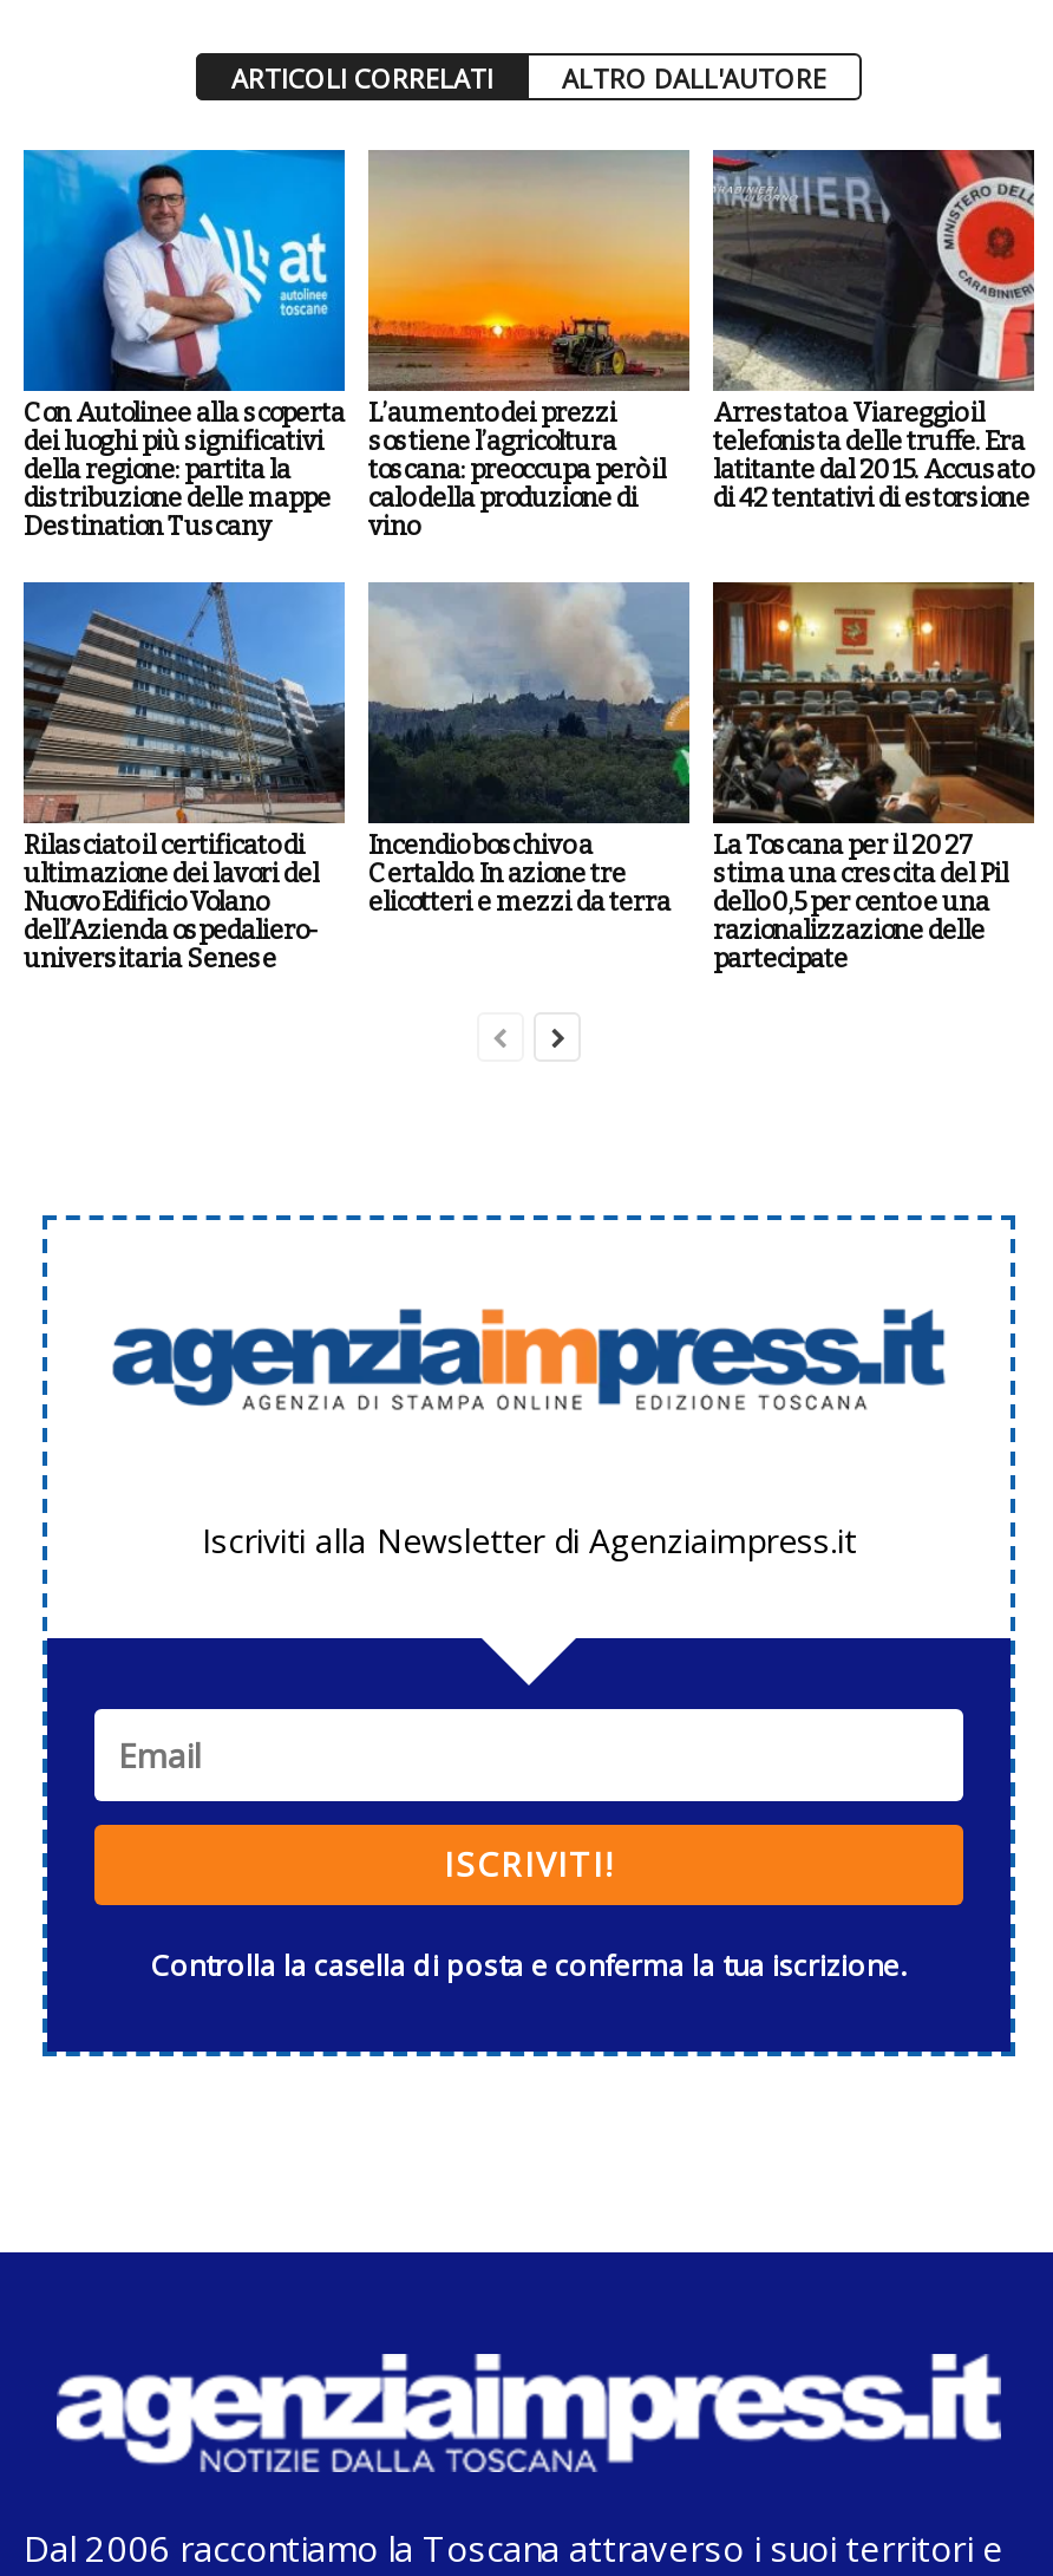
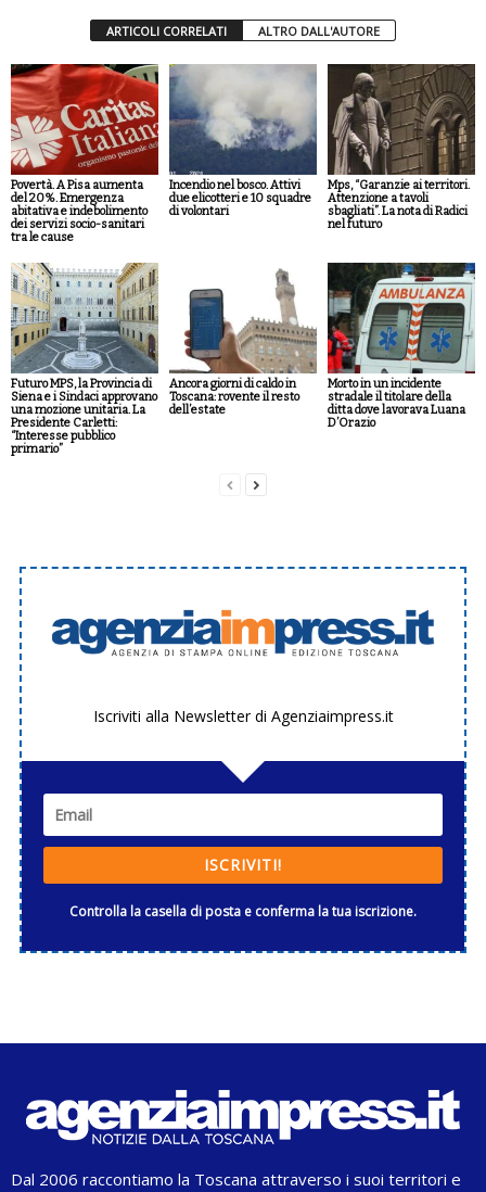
[21,148,347,542] [image] | Con Autolinee alla scoperta | dei luoghi più significativi | della regione: partita la | distribuzione delle mappe | Destination Tuscany -> [10,63,159,244] [image] | Povertà. A Pisa aumenta | del 20%. Emergenza | abitativa e indebolimento | dei servizi socio-sanitari | tra le cause
[366,152,692,542] [image] | L’aumento dei prezzi | sostiene l’agricoltura | toscana: preoccupa però il | calo della produzione di | vino -> [168,64,318,218] [image] | Incendio nel bosco. Attivi | due elicotteri e 10 squadre | di volontari
[711,148,1036,514] [image] | Arrestato a Viareggio il | telefonista delle truffe. Era | latitante dal 2015. Accusato | di 42 tentativi di estorsione -> [327,63,476,231] [image] | Mps, “Garanzie ai territori. | Attenzione a tavoli | sbagliati”. La nota di Radici | nel futuro
[24,580,345,974] [image] | Rilasciato il certificato di | ultimazione dei lavori del | Nuovo Edificio Volano | dell’Azienda ospedaliero- | universitaria Senese -> [11,262,159,456] [image] | Futuro MPS, la Provincia di | Siena e i Sindaci approvano | una mozione unitaria. La | Presidente Carletti: | “Interesse pubblico | primario”
[366,580,692,917] [image] | Incendio boschivo a | Certaldo. In azione tre | elicotteri e mezzi da terra -> [169,269,318,417] [image] | Ancora giorni di caldo in | Toscana: rovente il resto | dell’estate
[711,580,1036,974] [image] | La Toscana per il 2027 | stima una crescita del Pil | dello 0,5 per cento e una | razionalizzazione delle | partecipate -> [327,262,476,430] [image] | Morto in un incidente | stradale il titolare della | ditta dove lavorava Luana | D’Orazio

